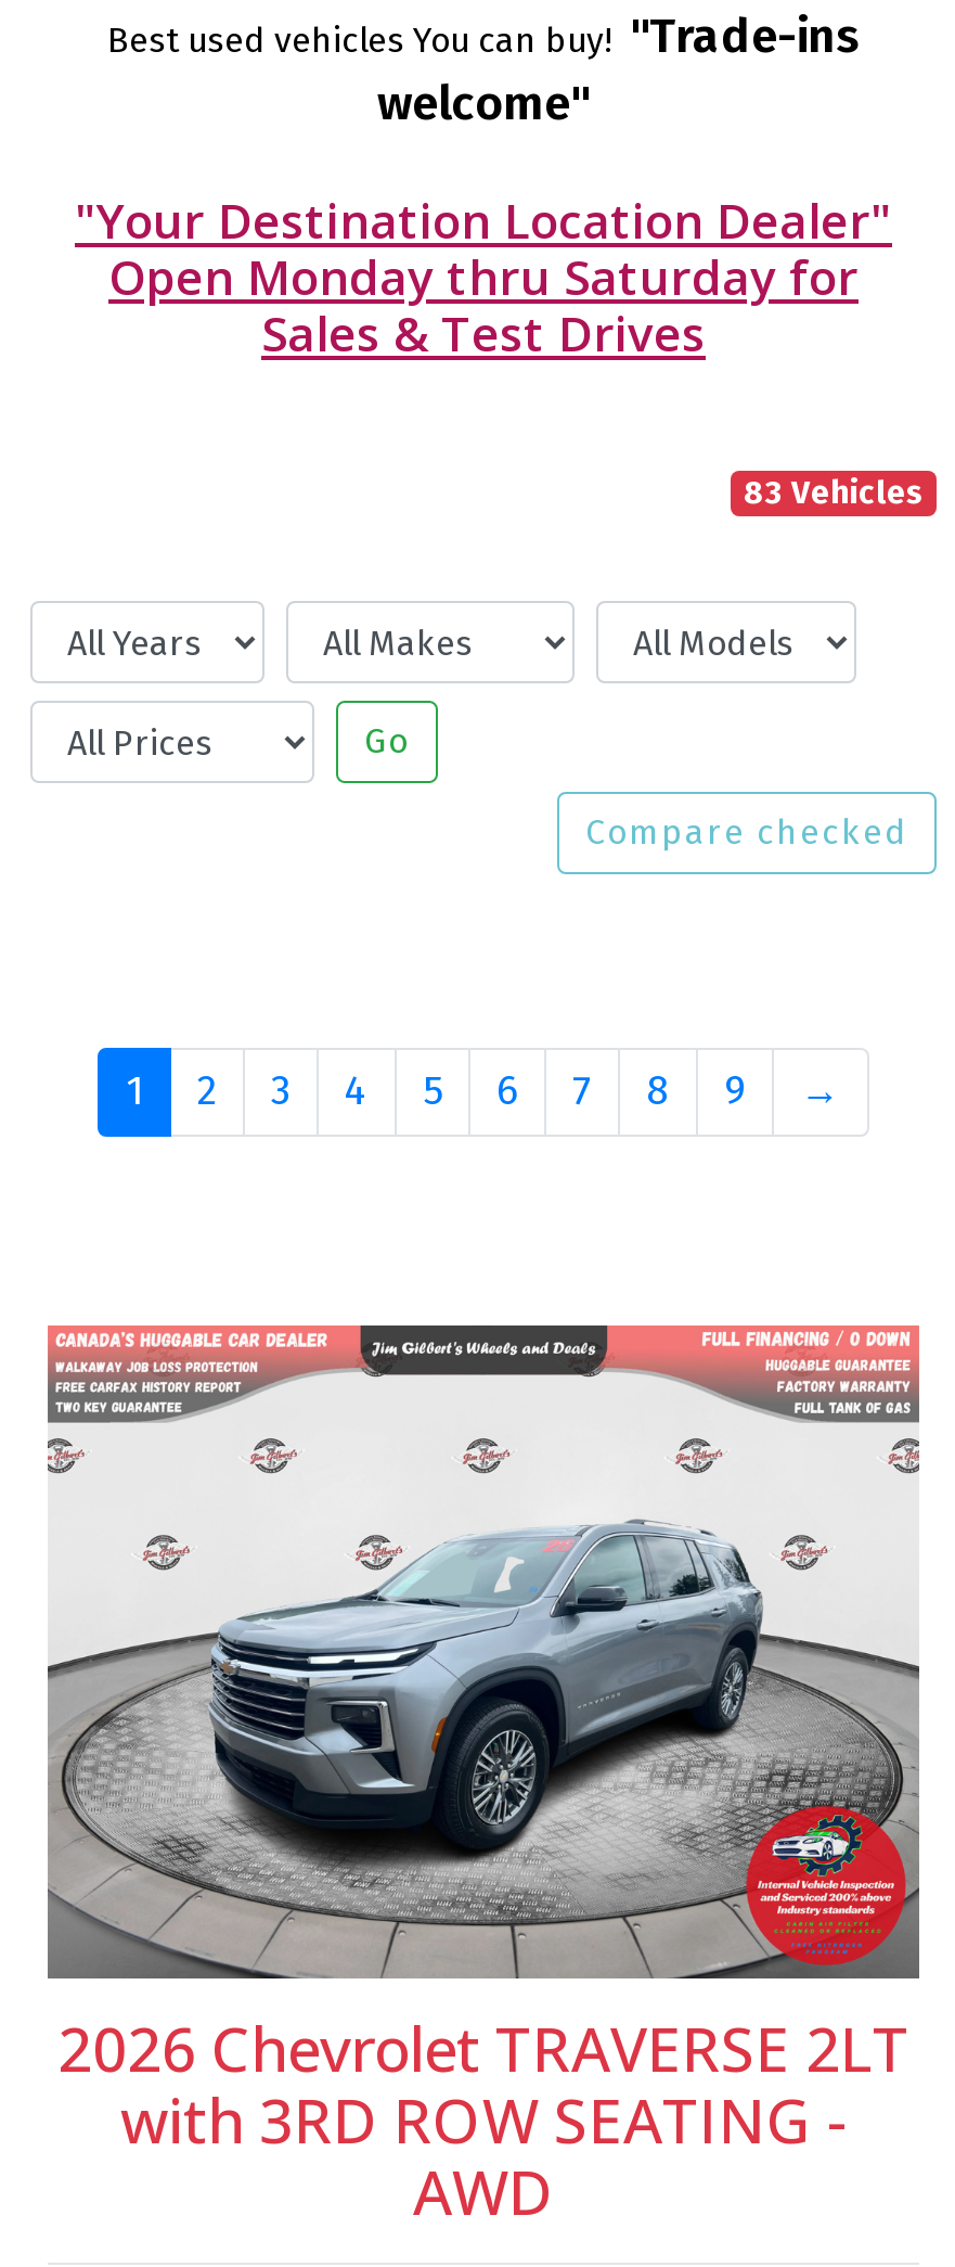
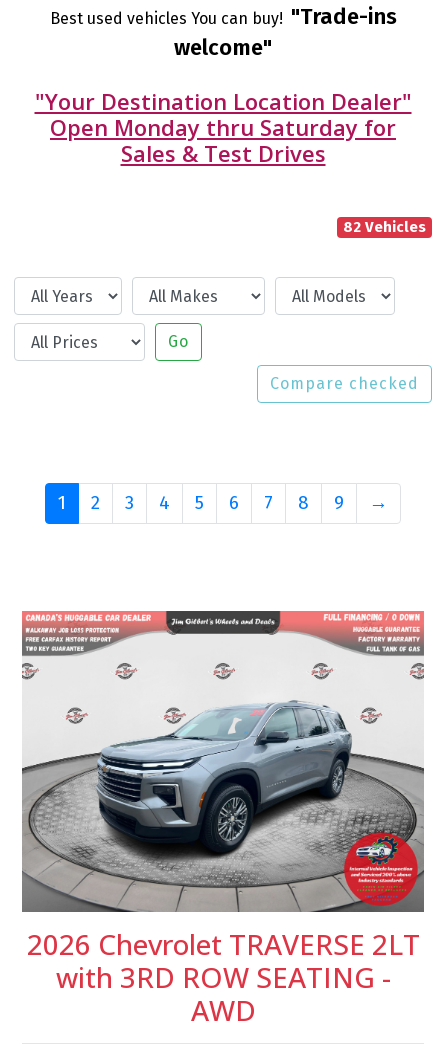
[744,474,924,513] 83 Vehicles -> [343,218,426,236] 82 Vehicles

